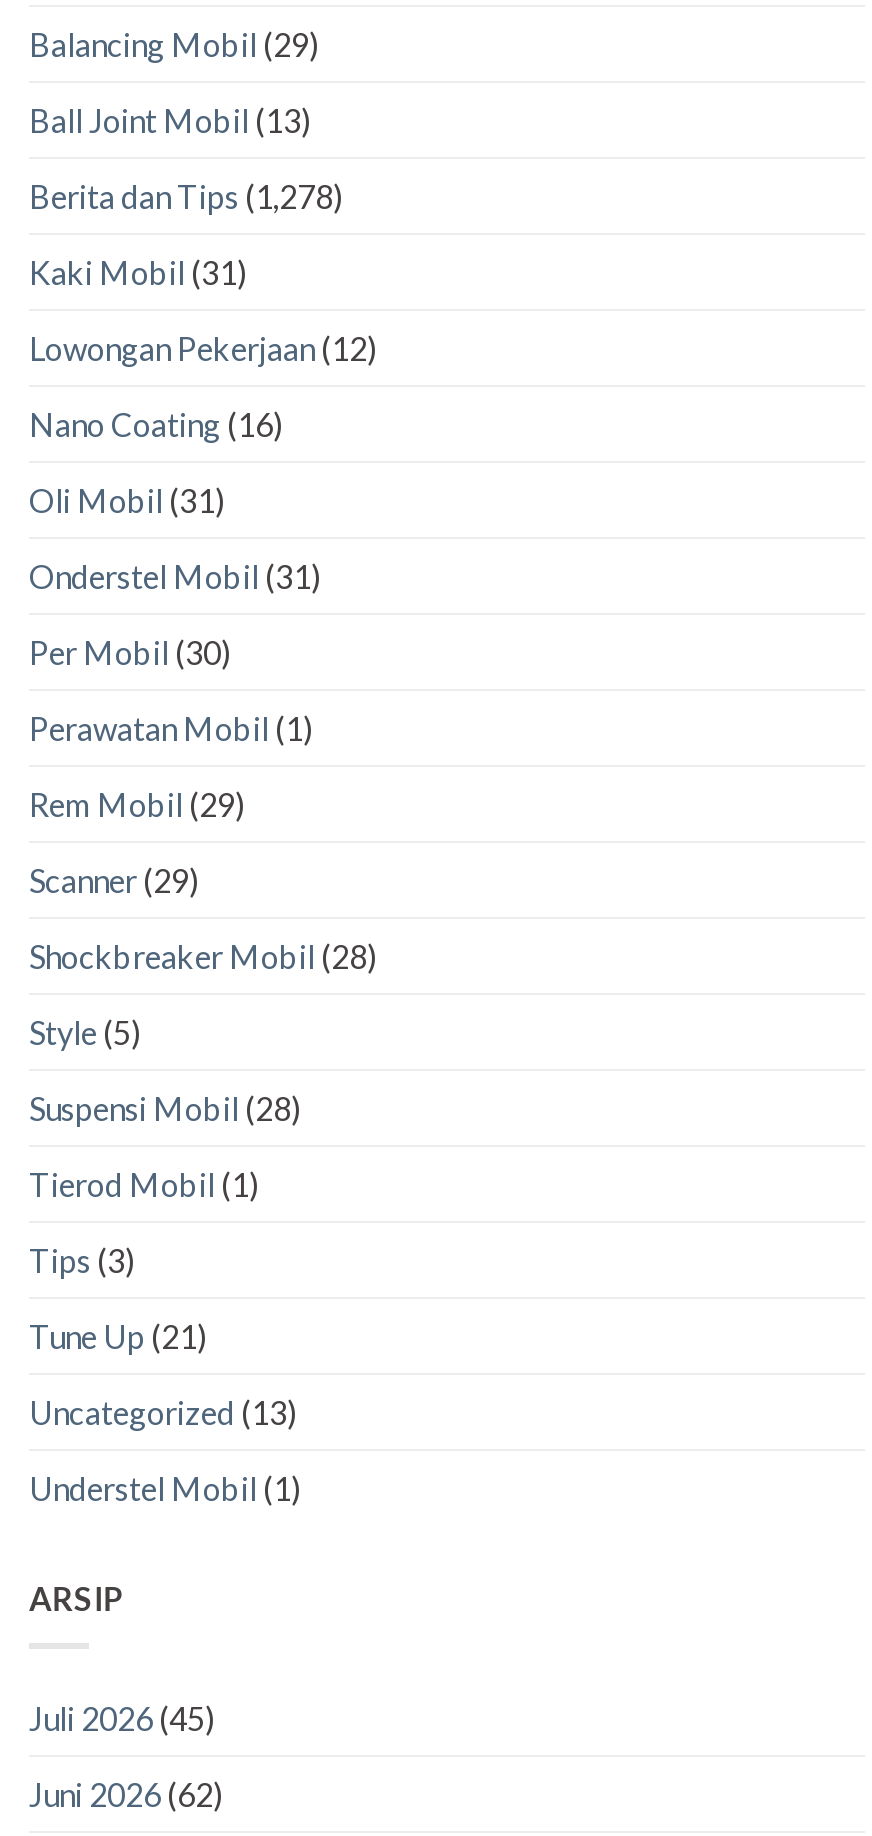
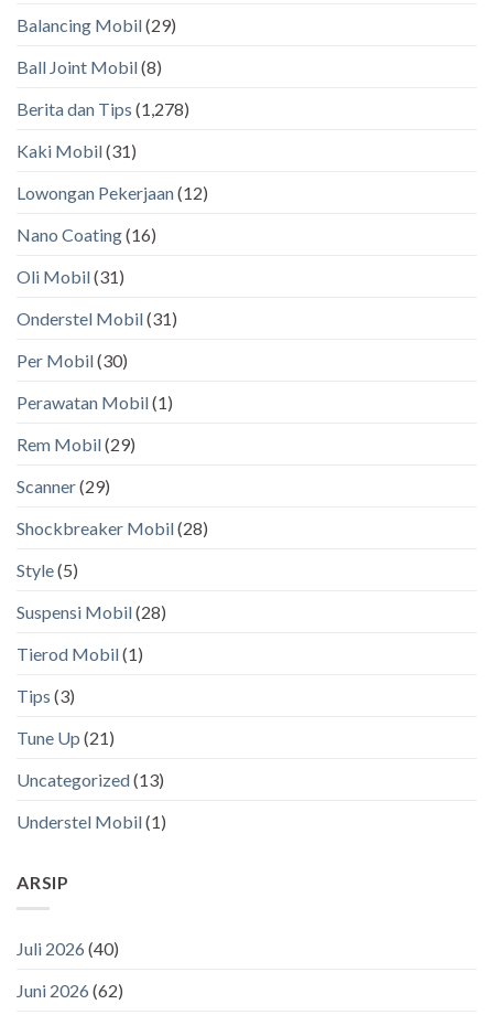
[29,100,311,138] Ball Joint Mobil (13) -> [17,56,162,77] Ball Joint Mobil (8)
[29,1699,215,1737] Juli 2026 (45) -> [17,938,119,959] Juli 2026 (40)

